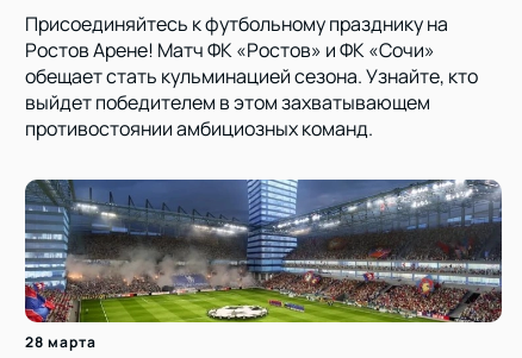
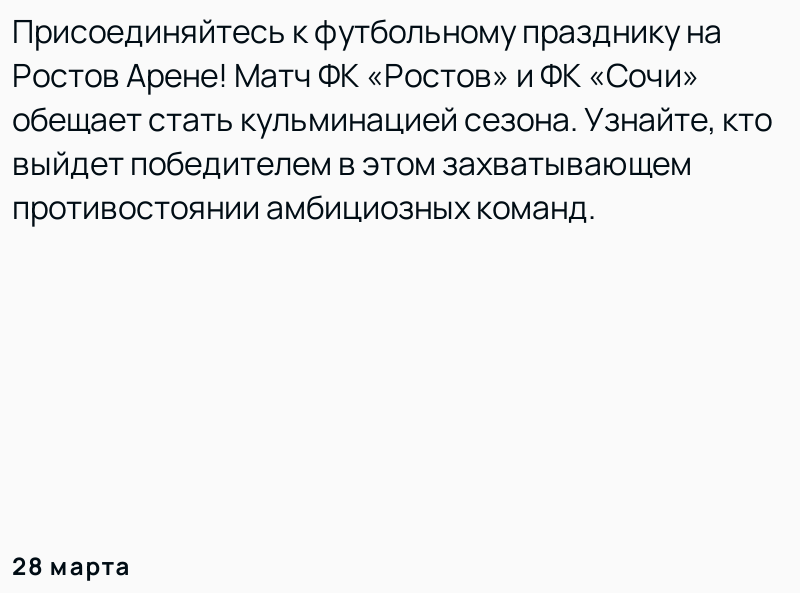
[24,178,503,324] [image] -> none

